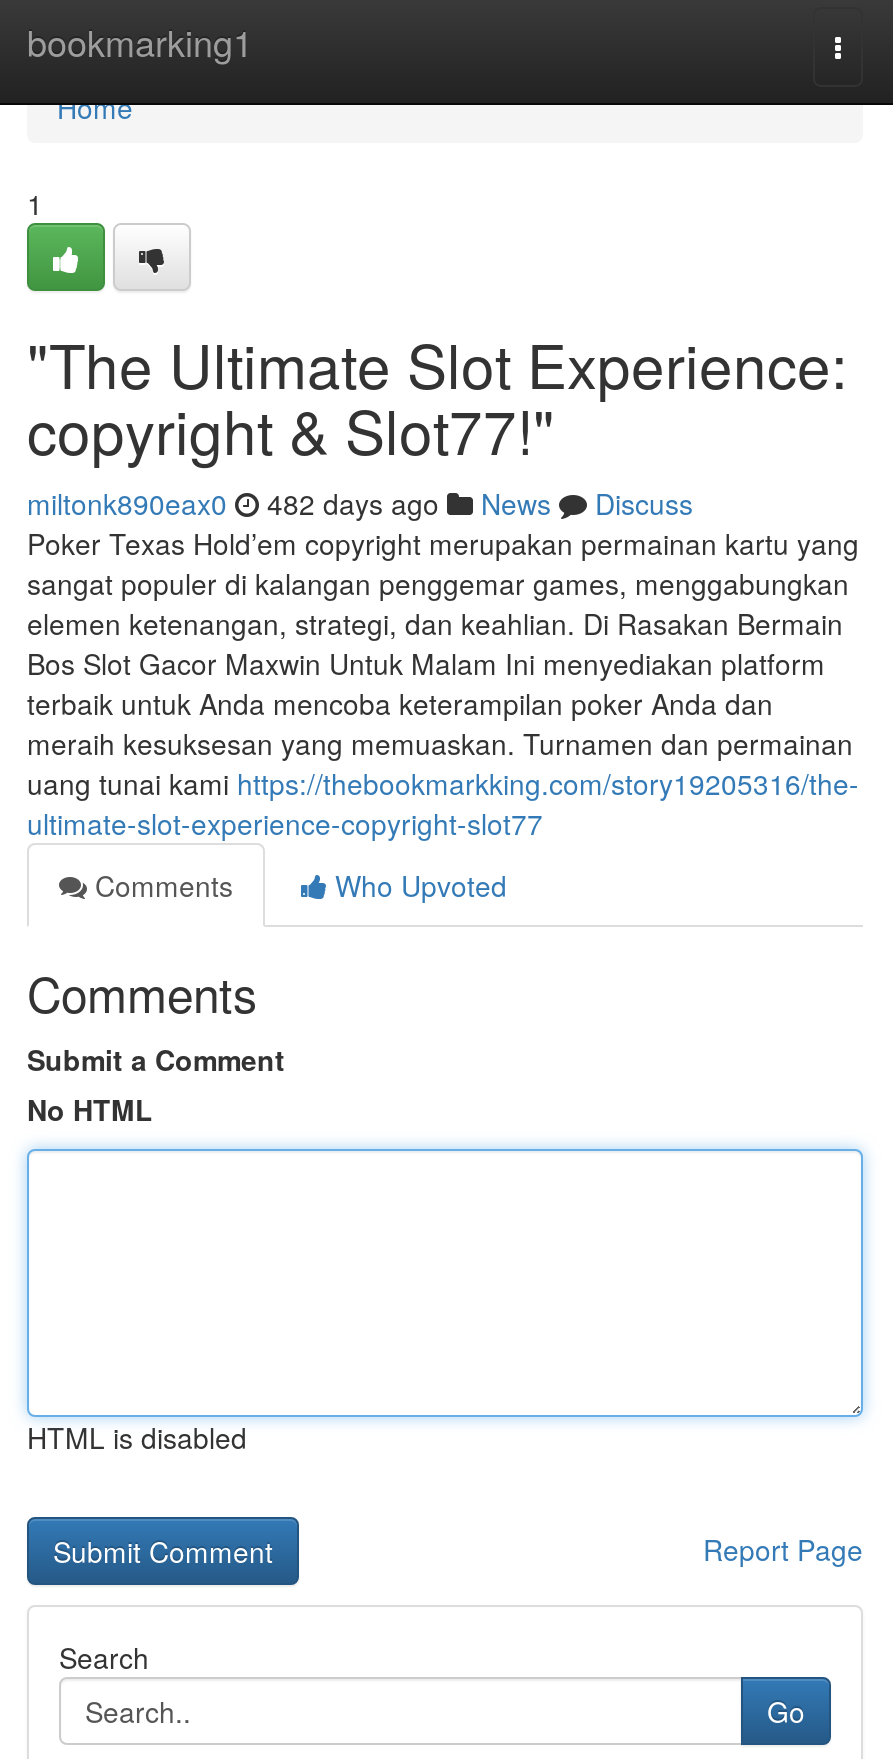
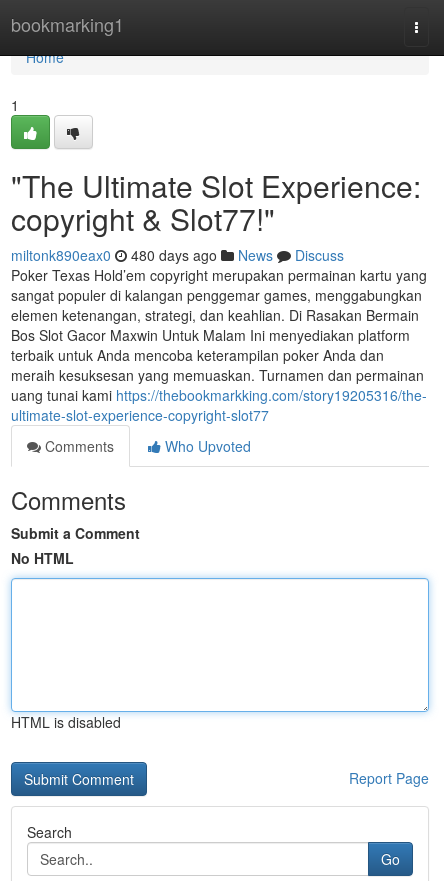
[27,483,693,523] miltonk890eax0 482 days ago News Discuss -> [11,245,344,265] miltonk890eax0 480 days ago News Discuss

